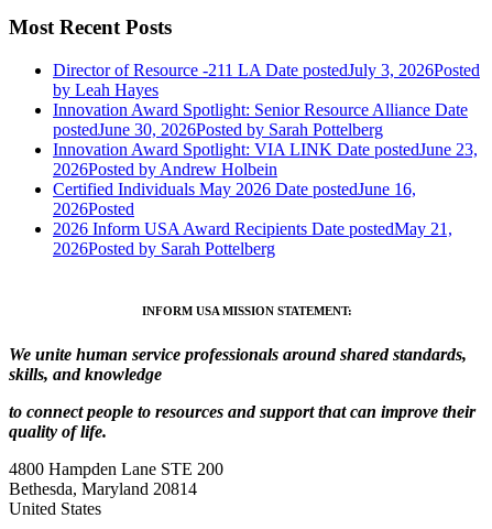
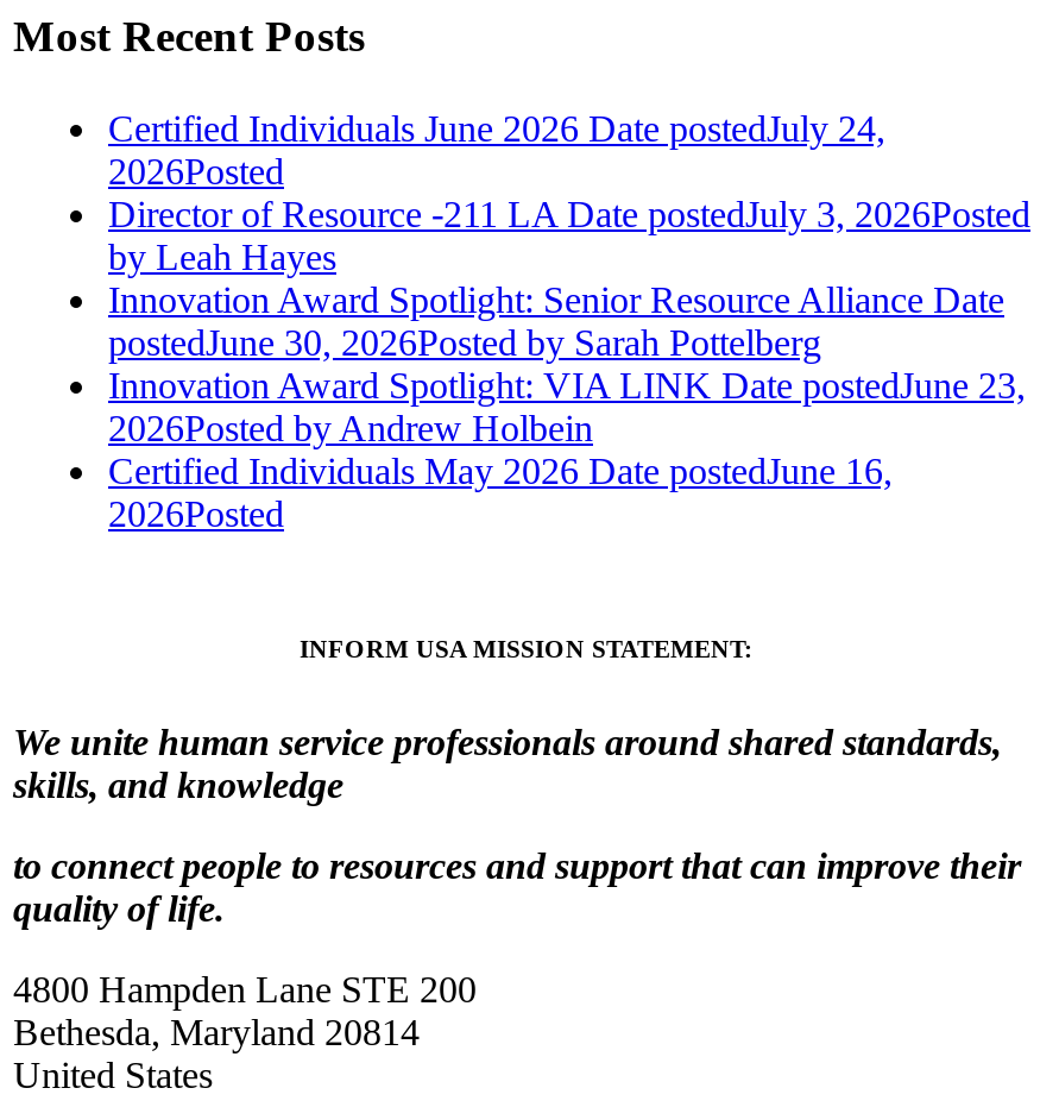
none -> [108,108,885,191] Certified Individuals June 2026 Date postedJuly 24, | 2026Posted
moved [53,61,480,218] -> [108,194,1030,534]: Director of Resource -211 LA Date postedJuly 3, 2026Posted | by Leah Hayes | Innovation Award Spotlight: Senior Resource Alliance Date | postedJune 30, 2026Posted by Sarah Pottelberg | Innovation Award Spotlight: VIA LINK Date postedJune 23, | 2026Posted by Andrew Holbein | Certified Individuals May 2026 Date postedJune 16, | 2026Posted
[53,219,452,258] 2026 Inform USA Award Recipients Date postedMay 21, | 2026Posted by Sarah Pottelberg -> none

